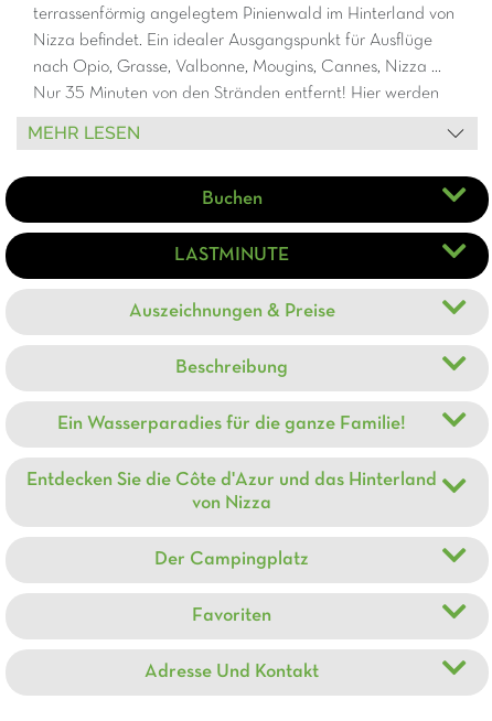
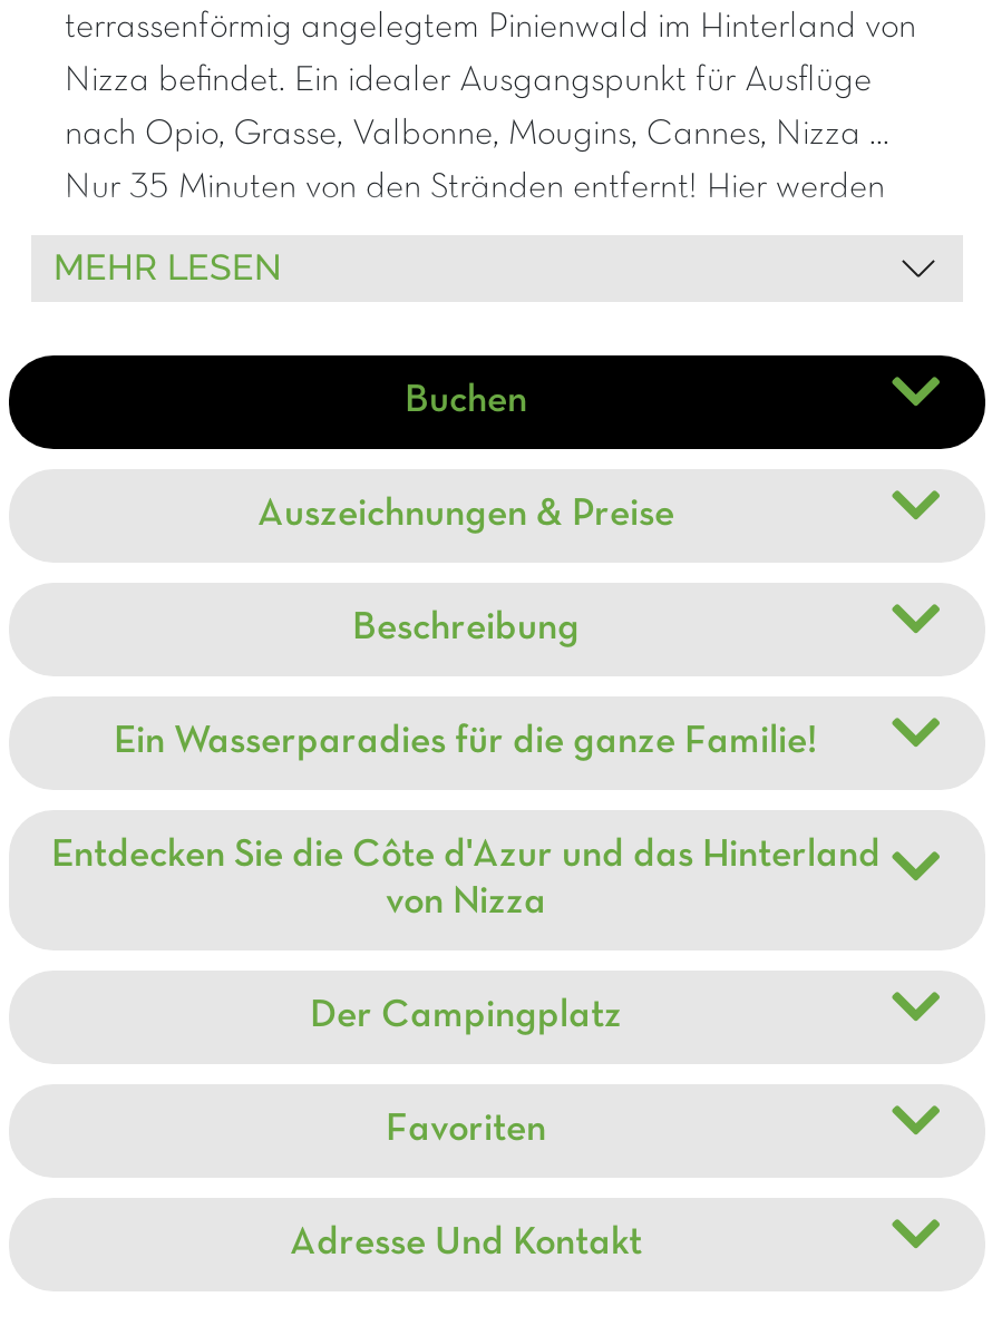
[174,247,289,264] LASTMINUTE -> none

